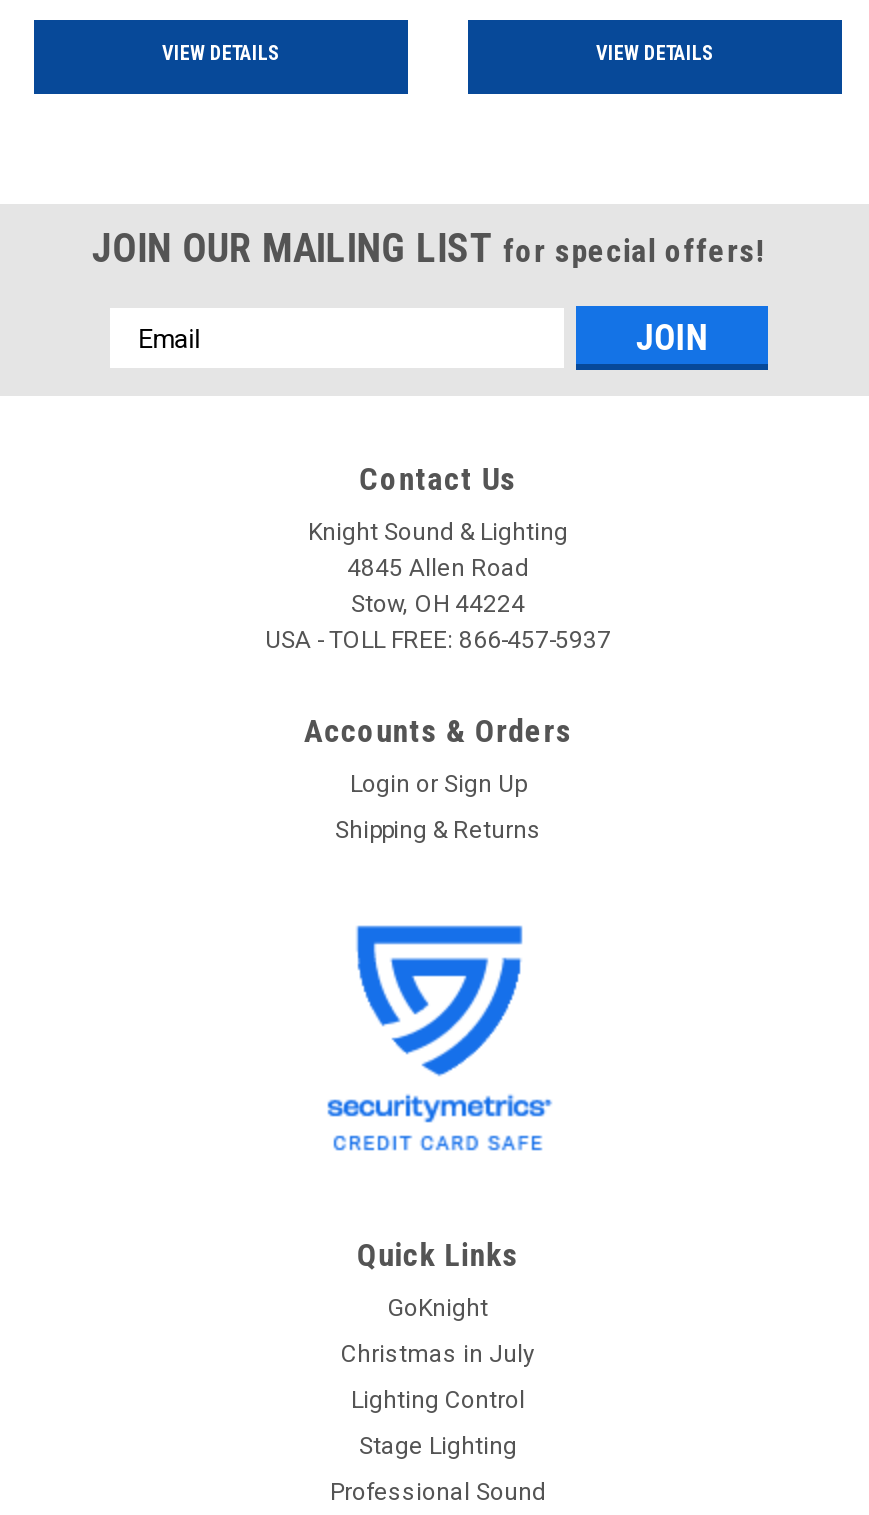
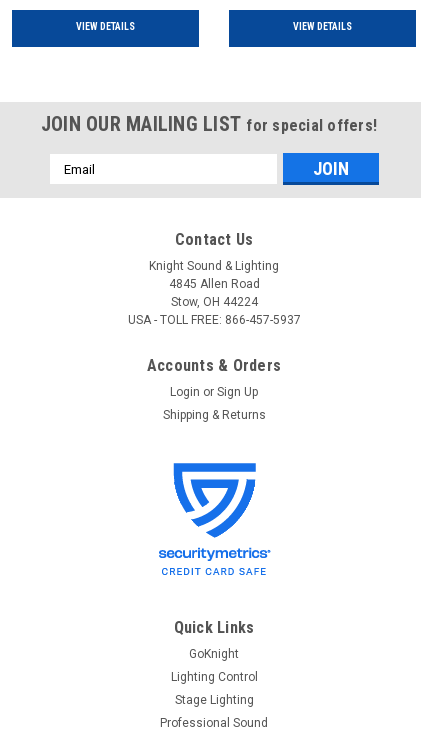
[341,1340,535,1368] Christmas in July -> none

